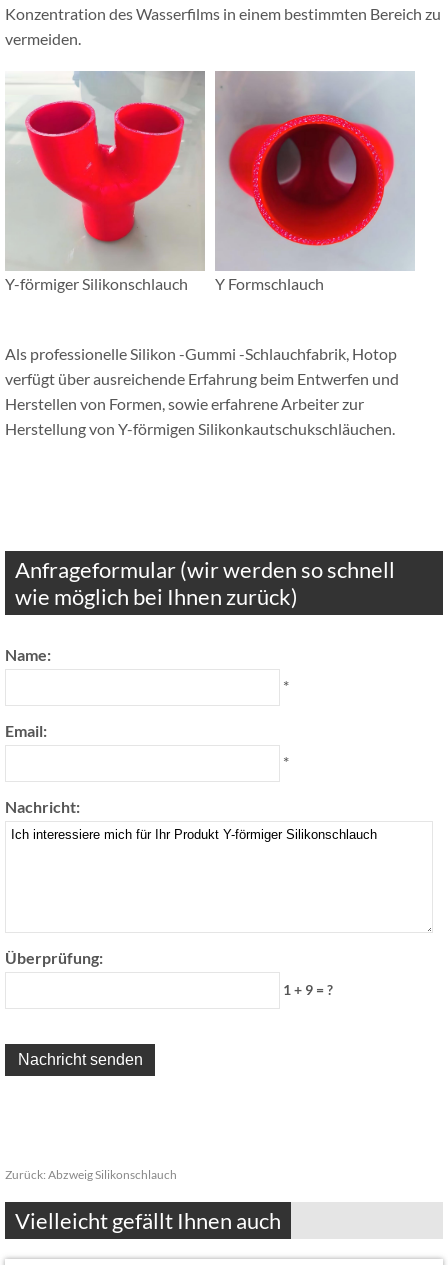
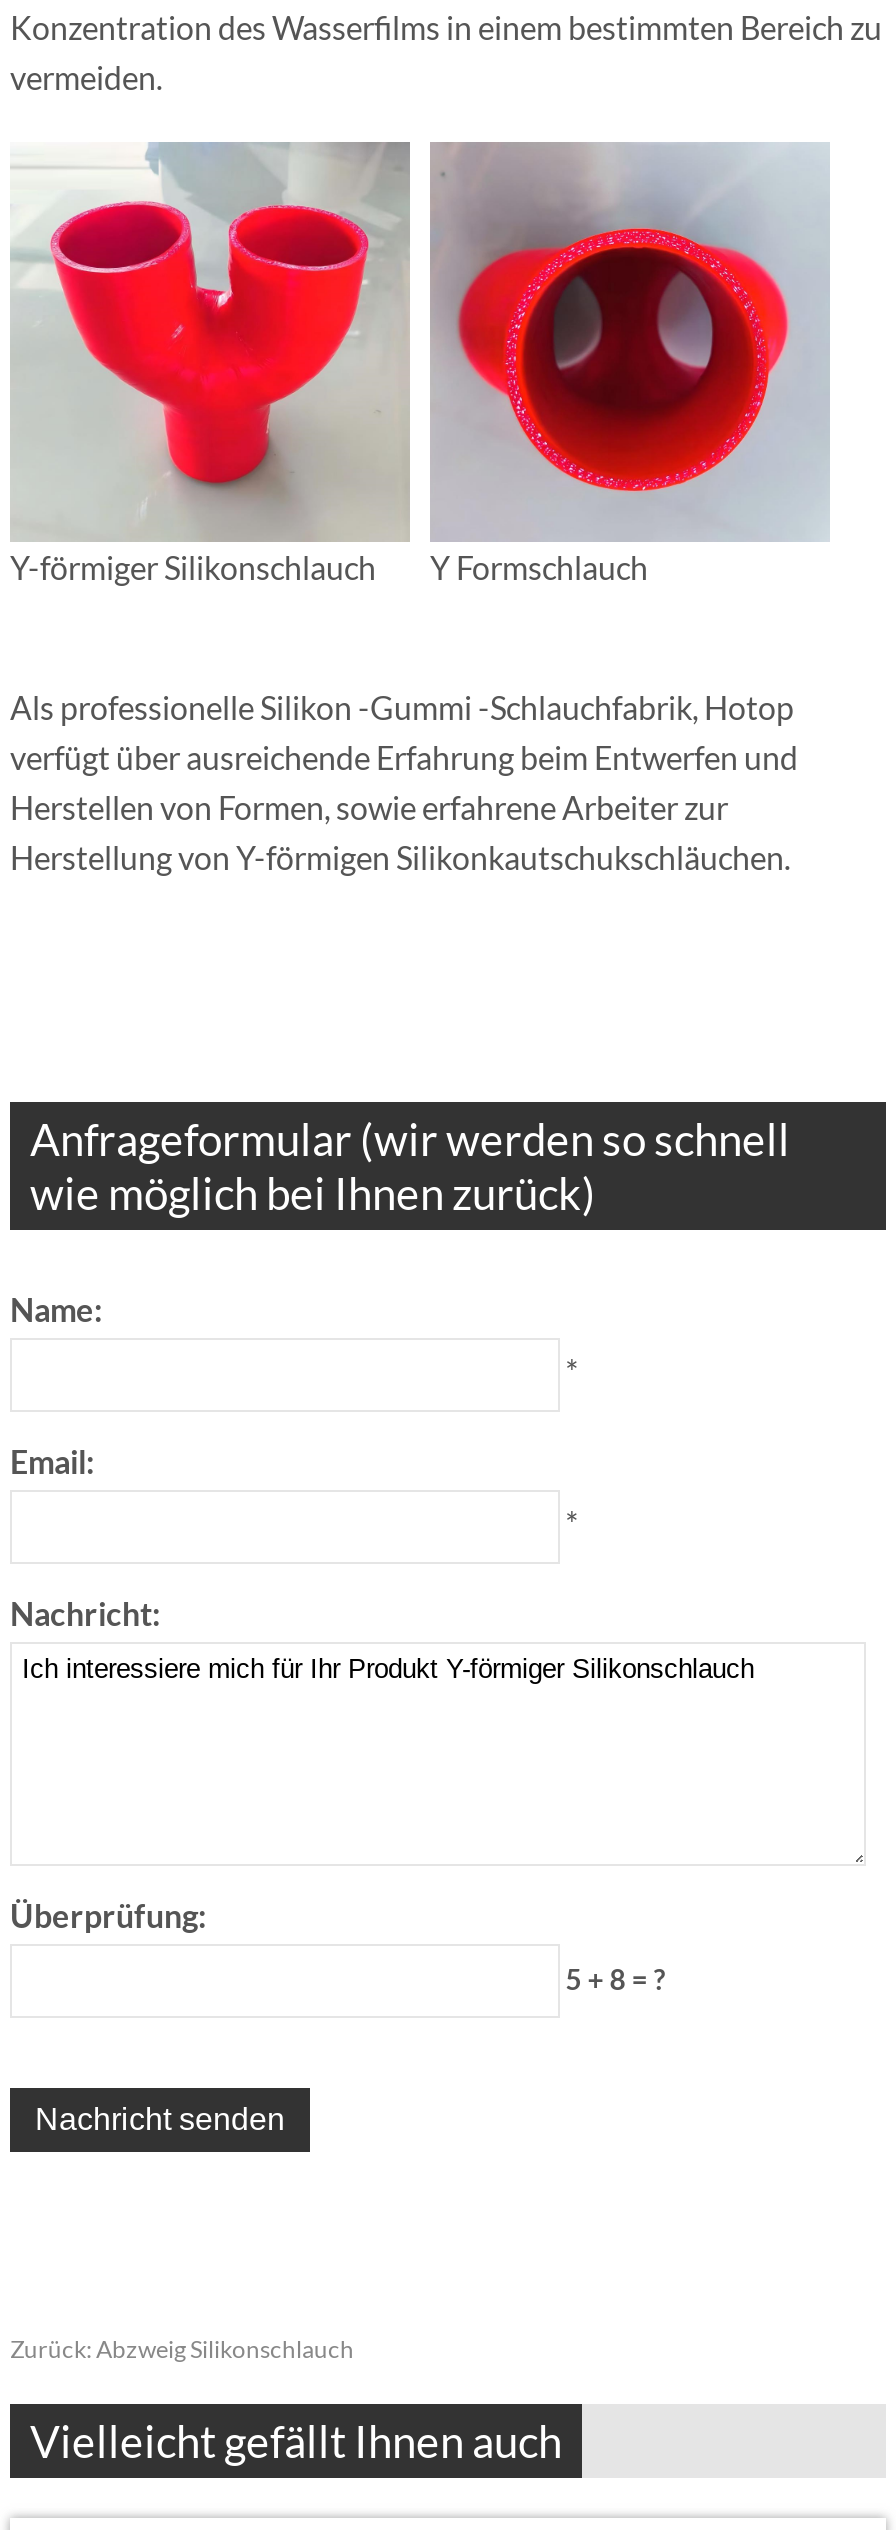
[280,981,333,998] 1 + 9 = ? -> [560,1961,666,1995] 5 + 8 = ?

